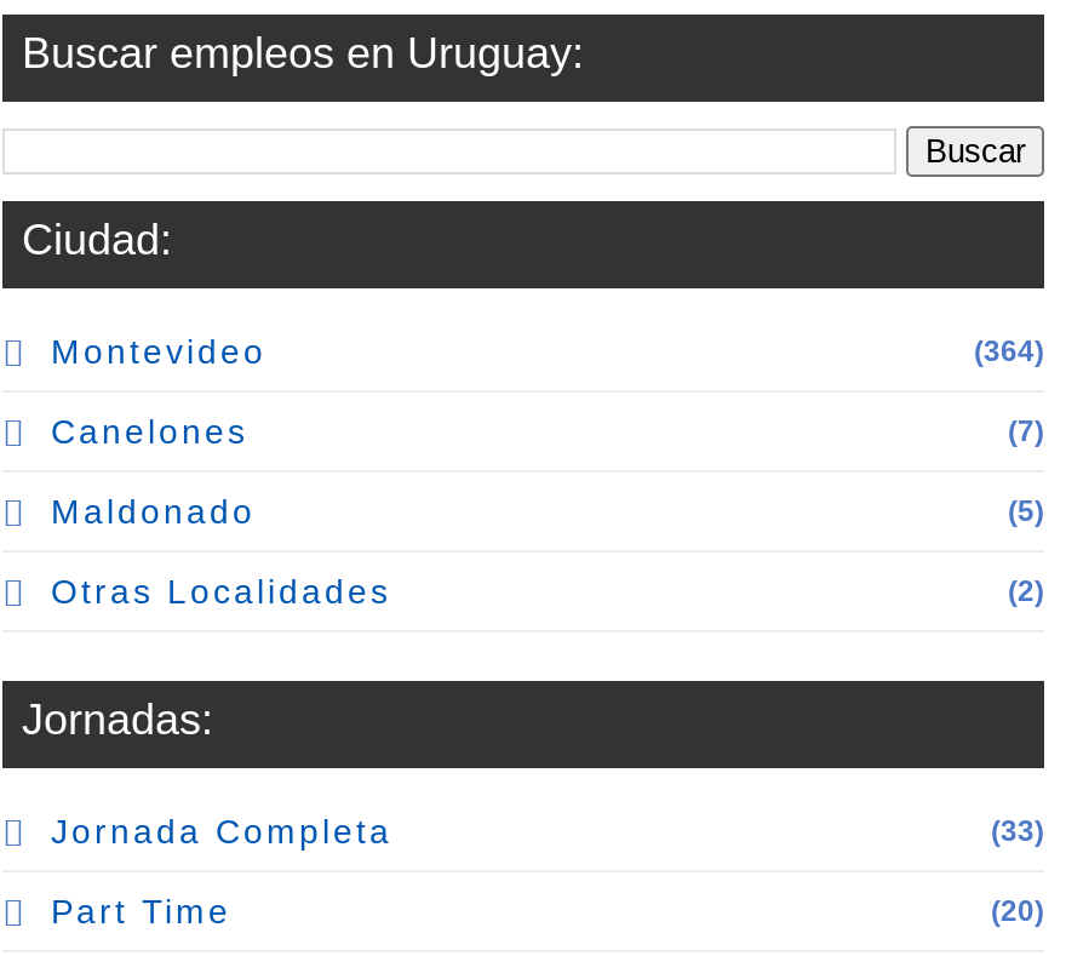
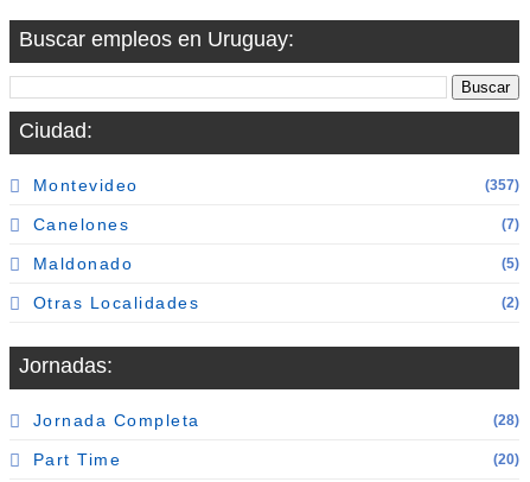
[974,334,1044,368] (364) -> [485,177,519,194] (357)
[991,814,1044,848] (33) -> [493,412,519,429] (28)

